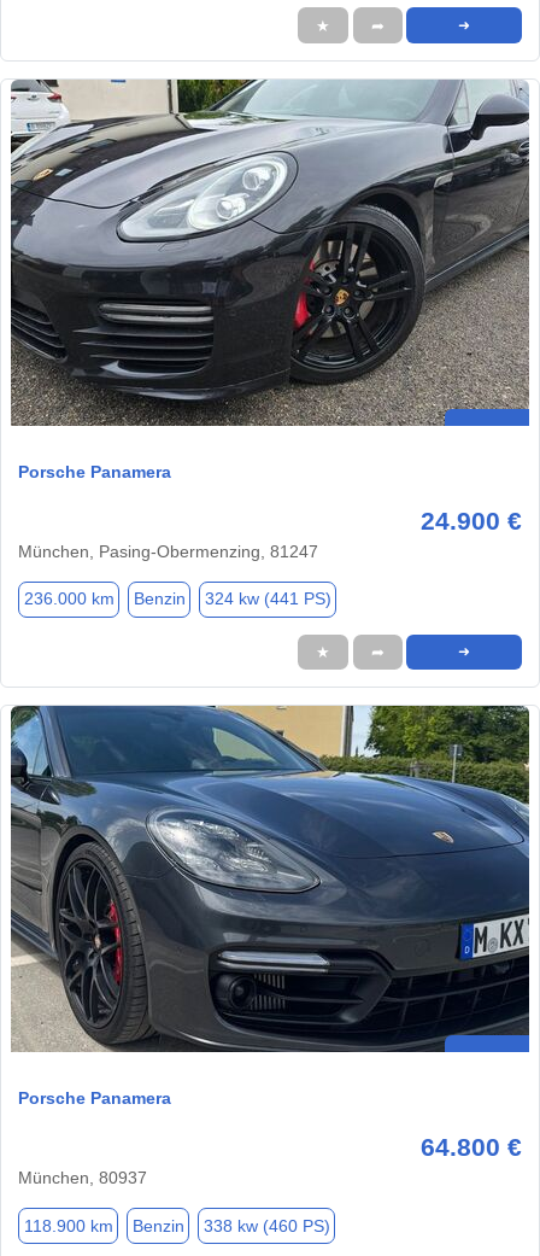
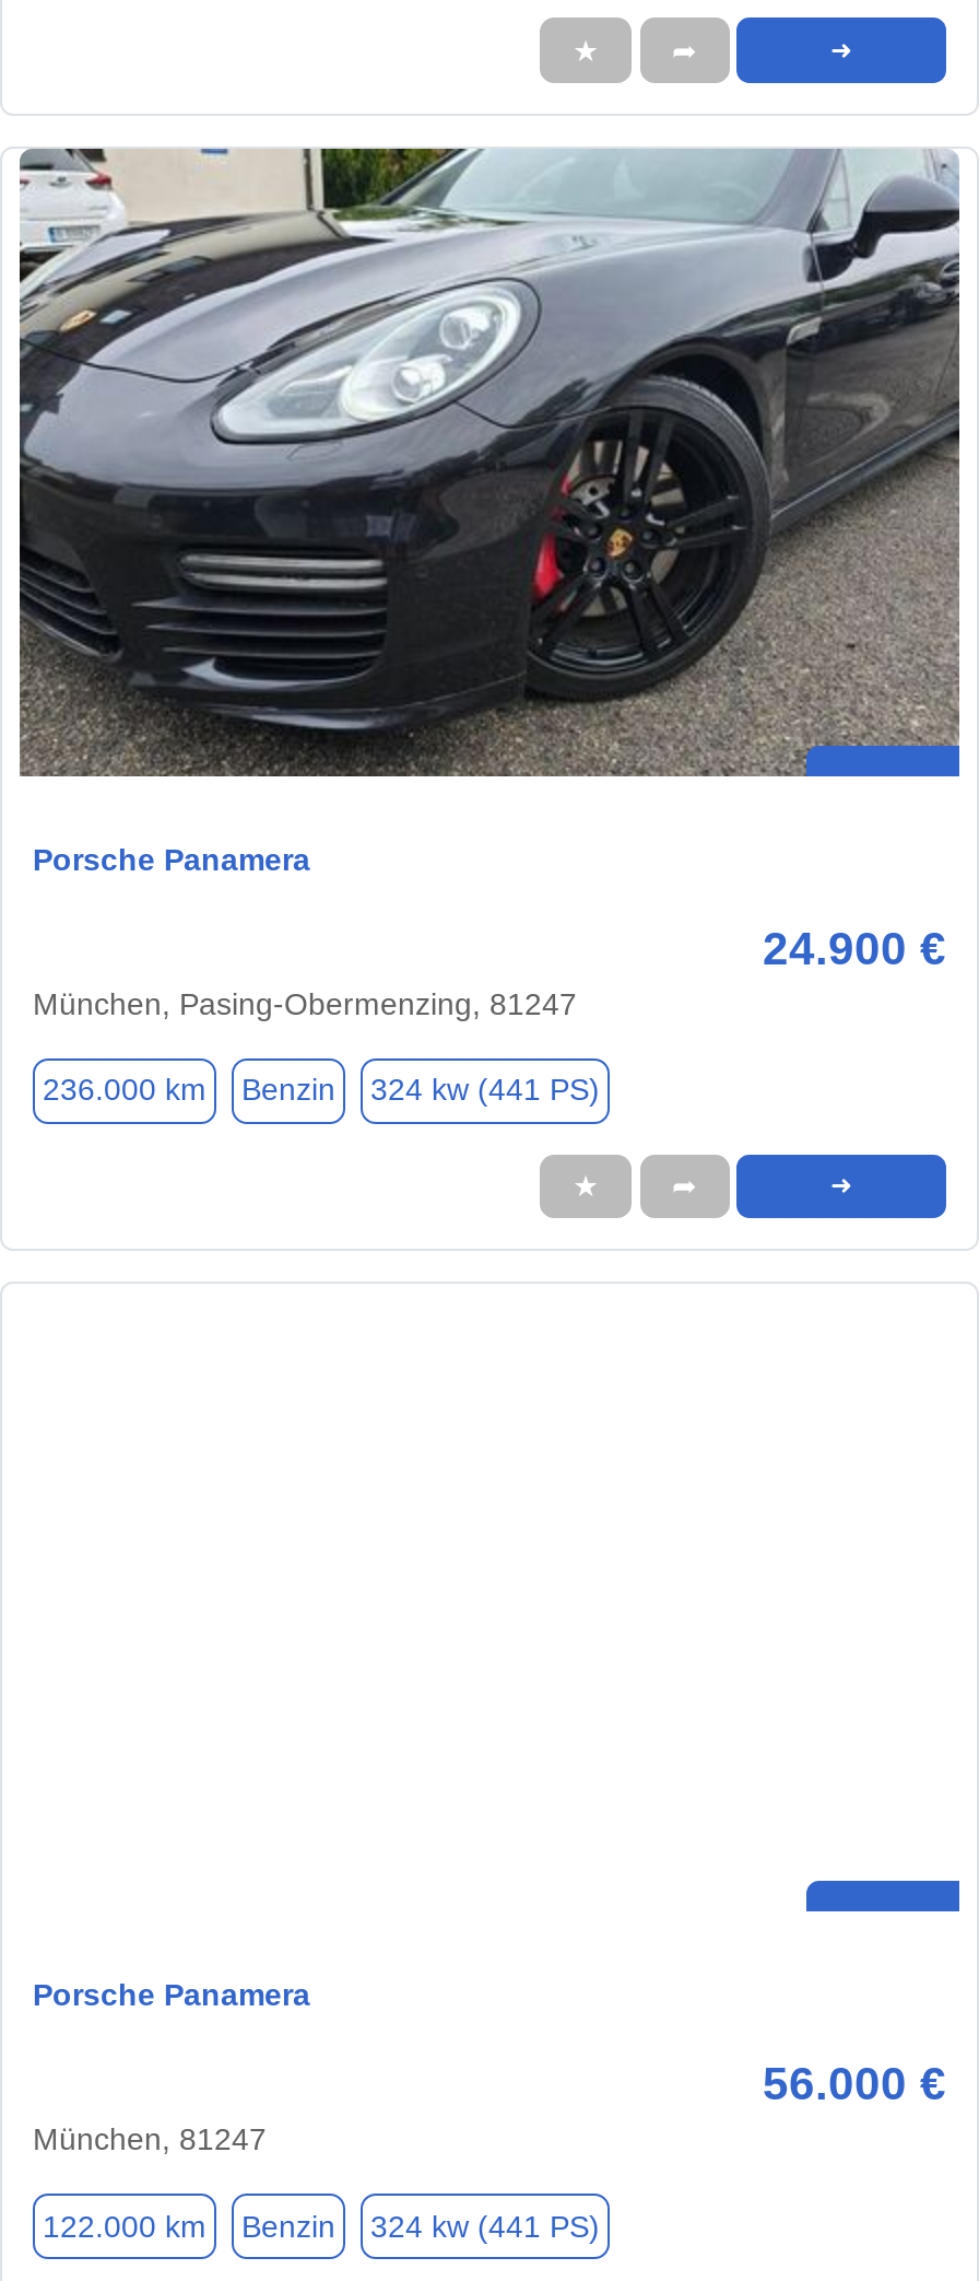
[10,705,530,1053] [image] -> none
[421,1134,522,1161] 64.800 € -> [763,2059,946,2109] 56.000 €
[18,1169,147,1188] München, 80937 -> [33,2122,267,2157] München, 81247
[24,1216,113,1235] 118.900 km -> [43,2209,207,2244] 122.000 km
[203,1216,330,1235] 338 kw (460 PS) -> [370,2209,600,2244] 324 kw (441 PS)

